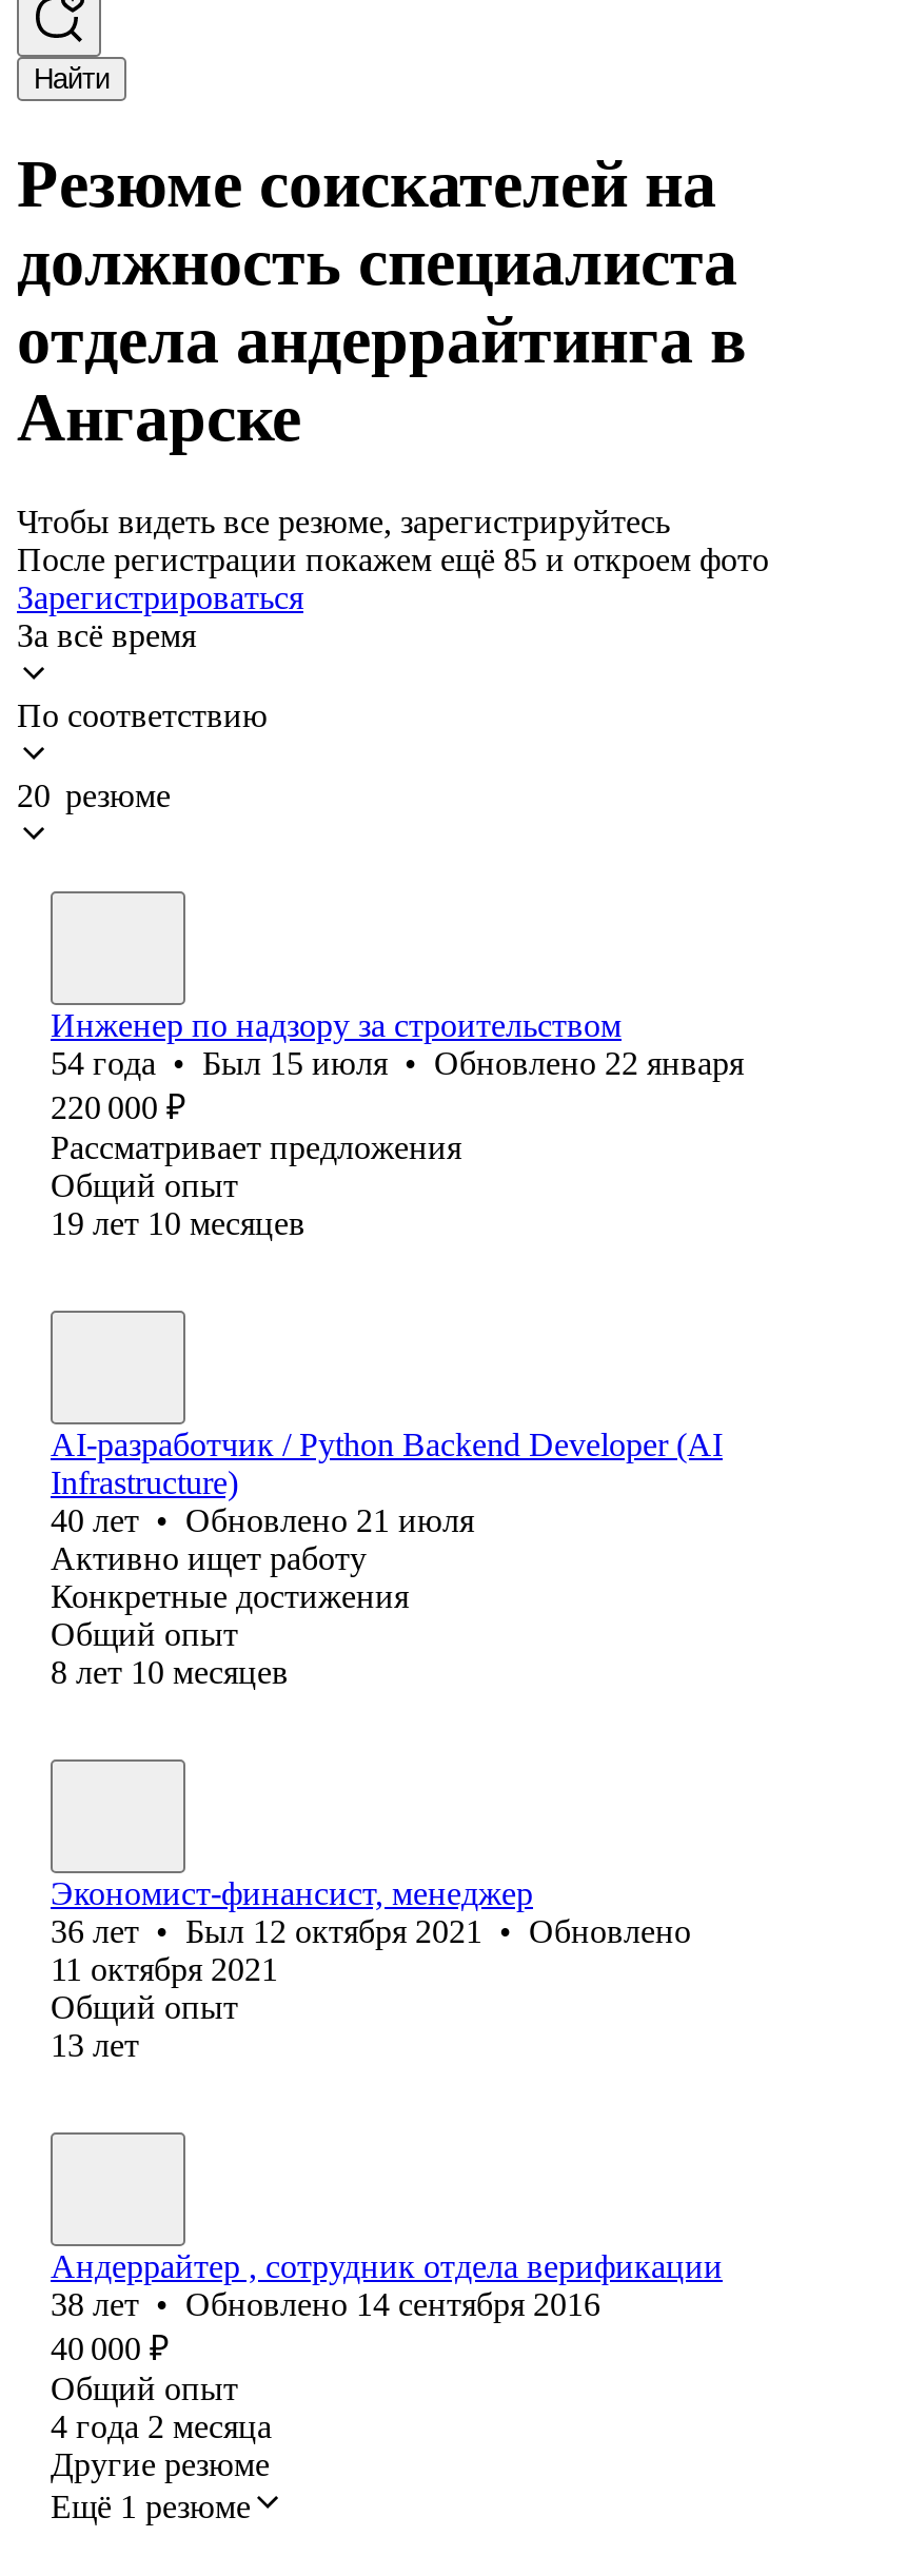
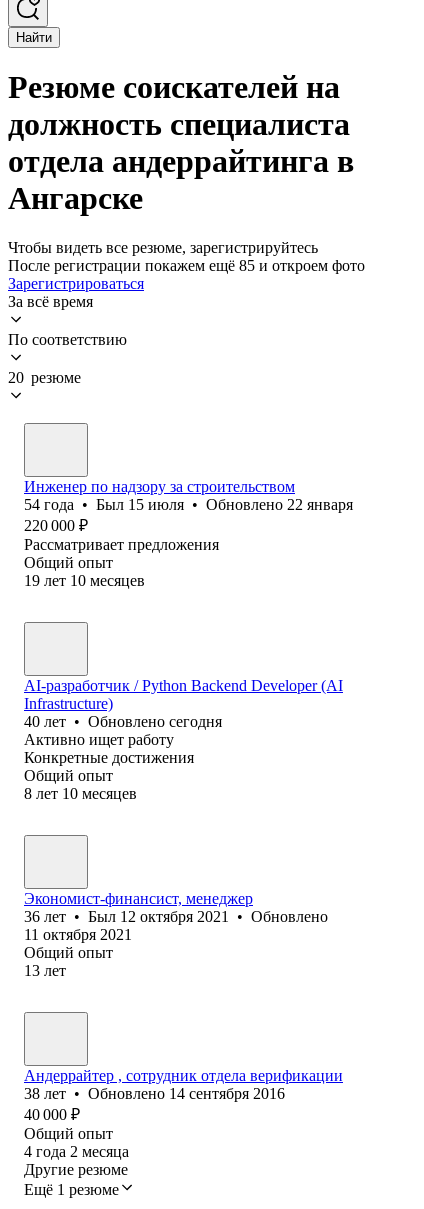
[51,1502,474,1538] 40 лет • Обновлено 21 июля -> [24,713,222,730] 40 лет • Обновлено сегодня

